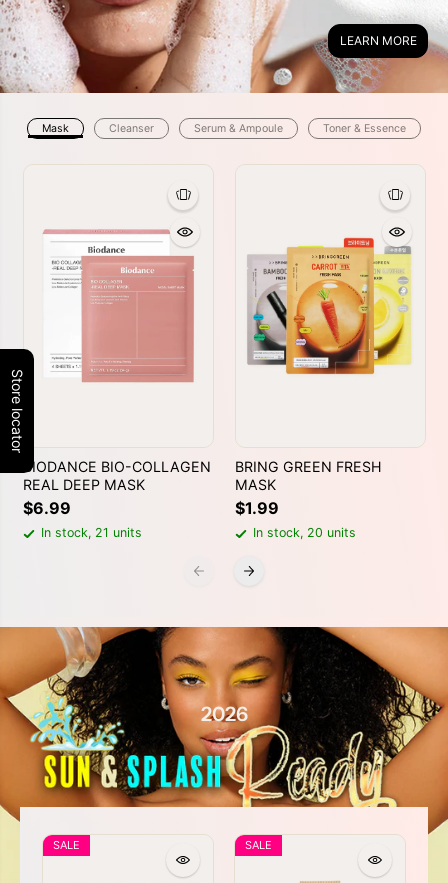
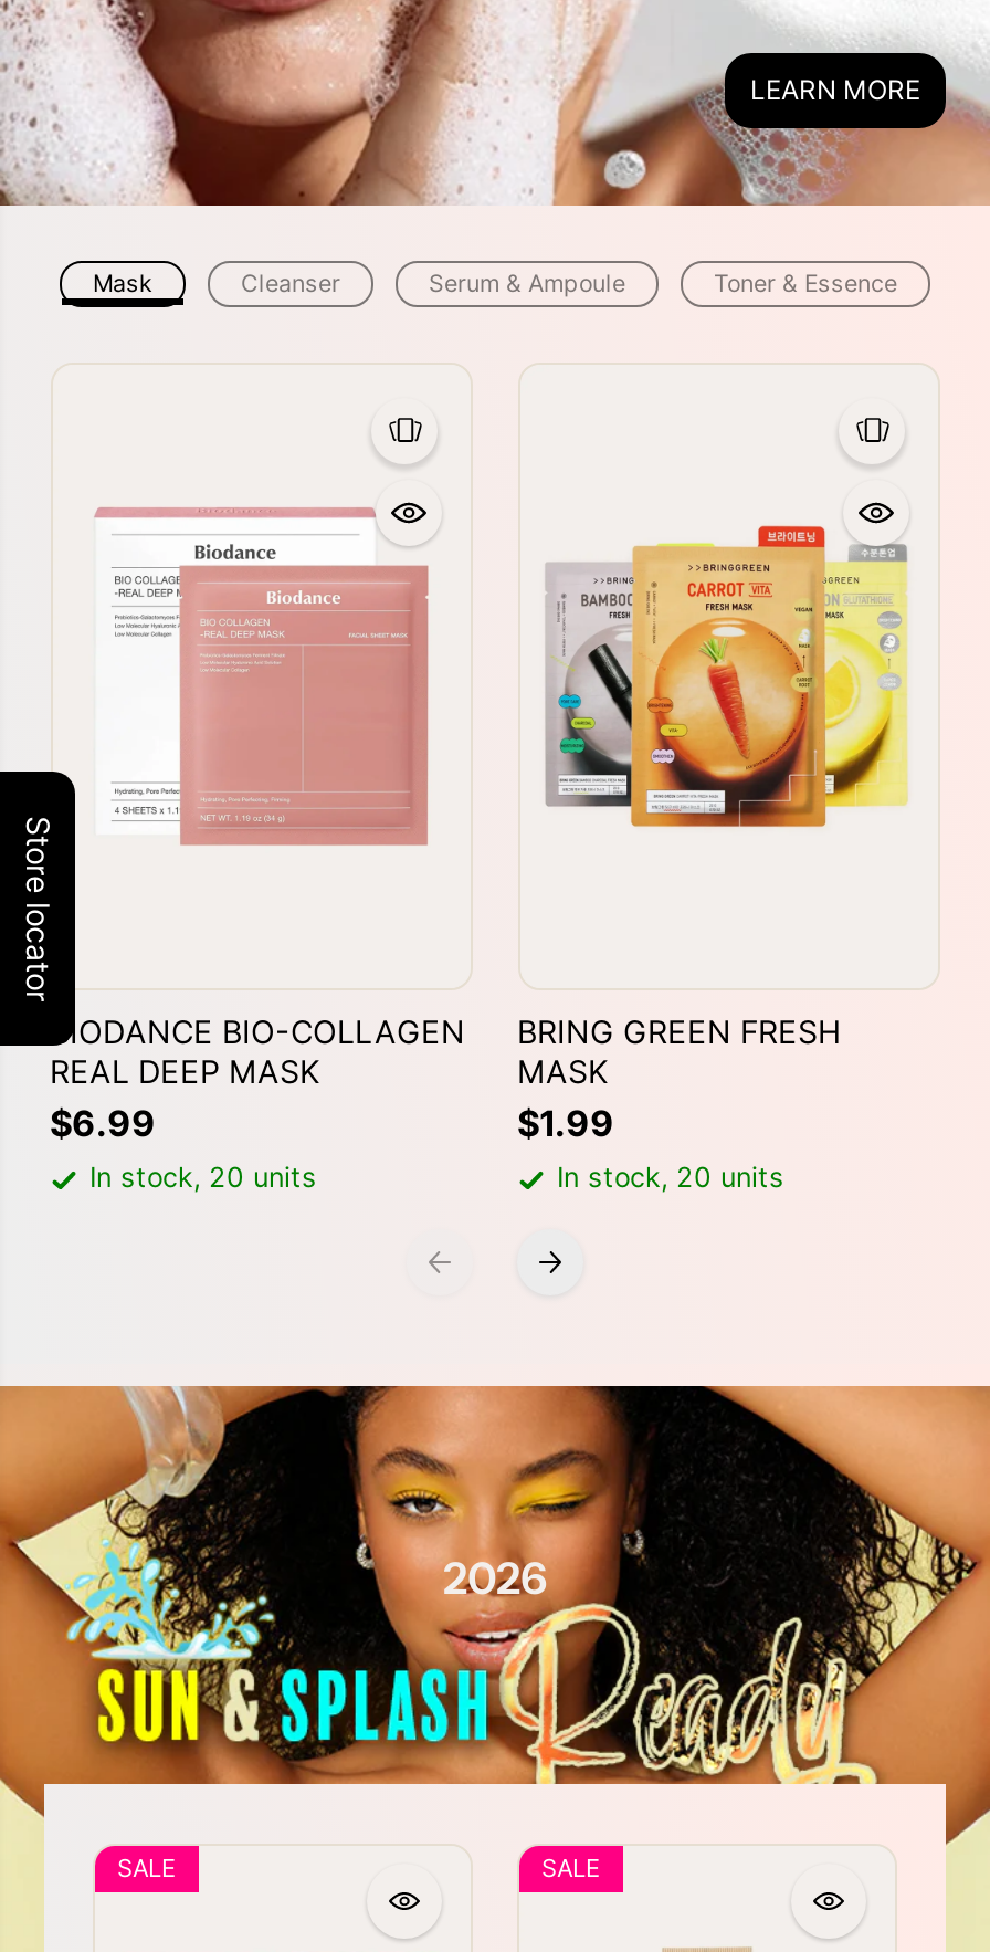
[40,525,141,540] In stock, 21 units -> [89,1161,317,1194] In stock, 20 units

